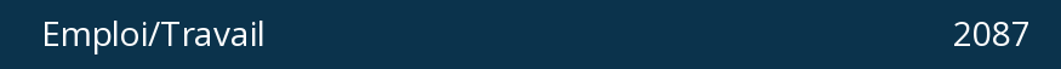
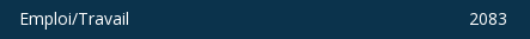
[953,11,1031,57] 2087 -> [469,7,507,29] 2083

